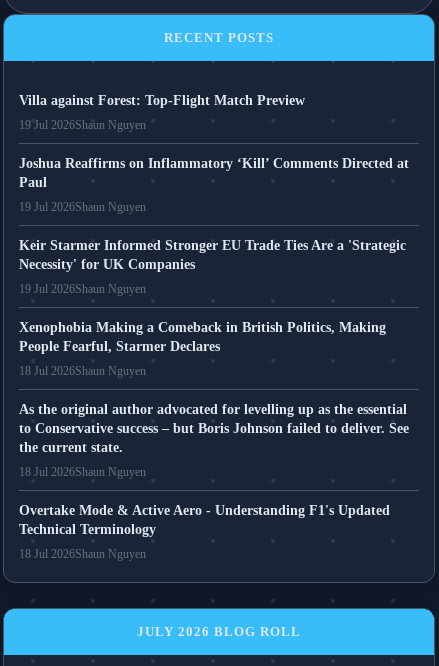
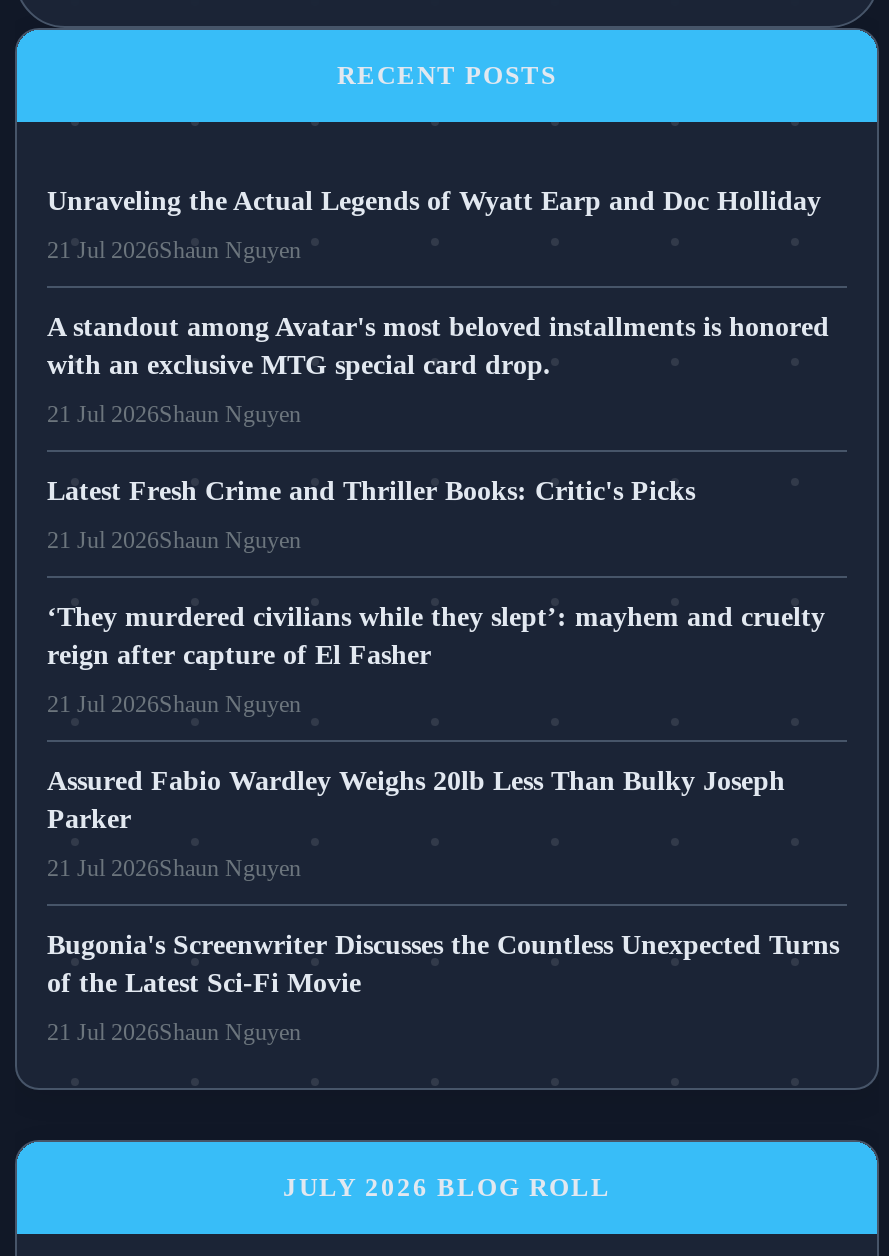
[19,93,305,108] Villa against Forest: Top-Flight Match Preview -> [47,186,821,216] Unraveling the Actual Legends of Wyatt Earp and Doc Holliday
[19,118,146,132] 19 Jul 2026Shaun Nguyen -> [47,236,301,264] 21 Jul 2026Shaun Nguyen
[19,156,409,190] Joshua Reaffirms on Inflammatory ‘Kill’ Comments Directed at | Paul -> [47,312,829,380] A standout among Avatar's most beloved installments is honored | with an exclusive MTG special card drop.
[19,200,146,214] 19 Jul 2026Shaun Nguyen -> [47,400,301,428] 21 Jul 2026Shaun Nguyen
[19,238,406,272] Keir Starmer Informed Stronger EU Trade Ties Are a 'Strategic | Necessity' for UK Companies -> [47,476,695,506] Latest Fresh Crime and Thriller Books: Critic's Picks
[19,282,146,296] 19 Jul 2026Shaun Nguyen -> [47,526,301,554] 21 Jul 2026Shaun Nguyen
[19,320,386,354] Xenophobia Making a Comeback in British Politics, Making | People Fearful, Starmer Declares -> [47,602,825,670] ‘They murdered civilians while they slept’: mayhem and cruelty | reign after capture of El Fasher
[19,364,146,378] 18 Jul 2026Shaun Nguyen -> [47,690,301,718] 21 Jul 2026Shaun Nguyen
[19,402,409,455] As the original author advocated for levelling up as the essential | to Conservative success – but Boris Johnson failed to deliver. See | the current state. -> [47,766,785,834] Assured Fabio Wardley Weighs 20lb Less Than Bulky Joseph | Parker
[19,465,146,479] 18 Jul 2026Shaun Nguyen -> [47,854,301,882] 21 Jul 2026Shaun Nguyen
[19,503,390,537] Overtake Mode & Active Aero - Understanding F1's Updated | Technical Terminology -> [47,930,839,998] Bugonia's Screenwriter Discusses the Countless Unexpected Turns | of the Latest Sci-Fi Movie
[19,547,146,561] 18 Jul 2026Shaun Nguyen -> [47,1018,301,1046] 21 Jul 2026Shaun Nguyen

